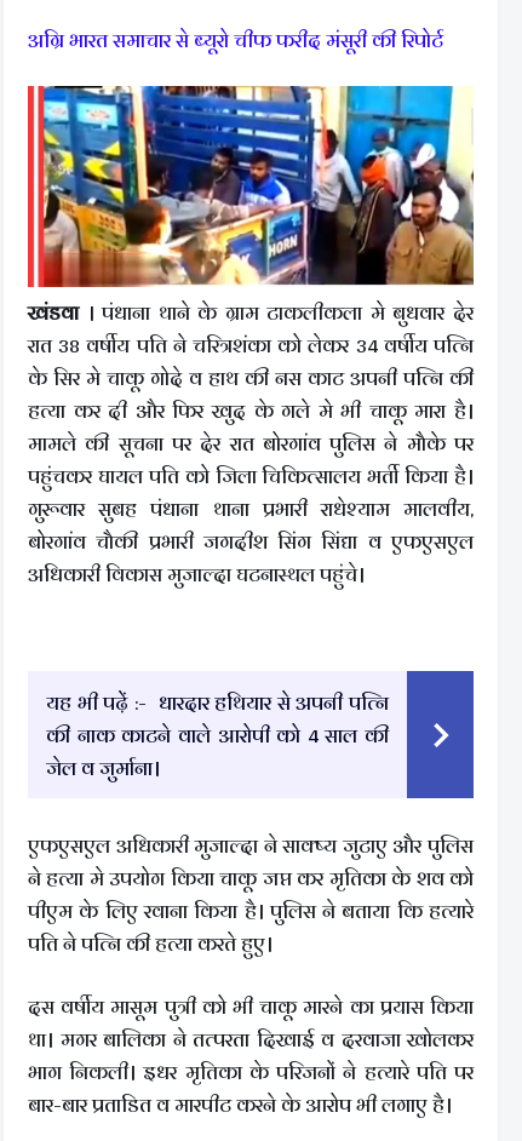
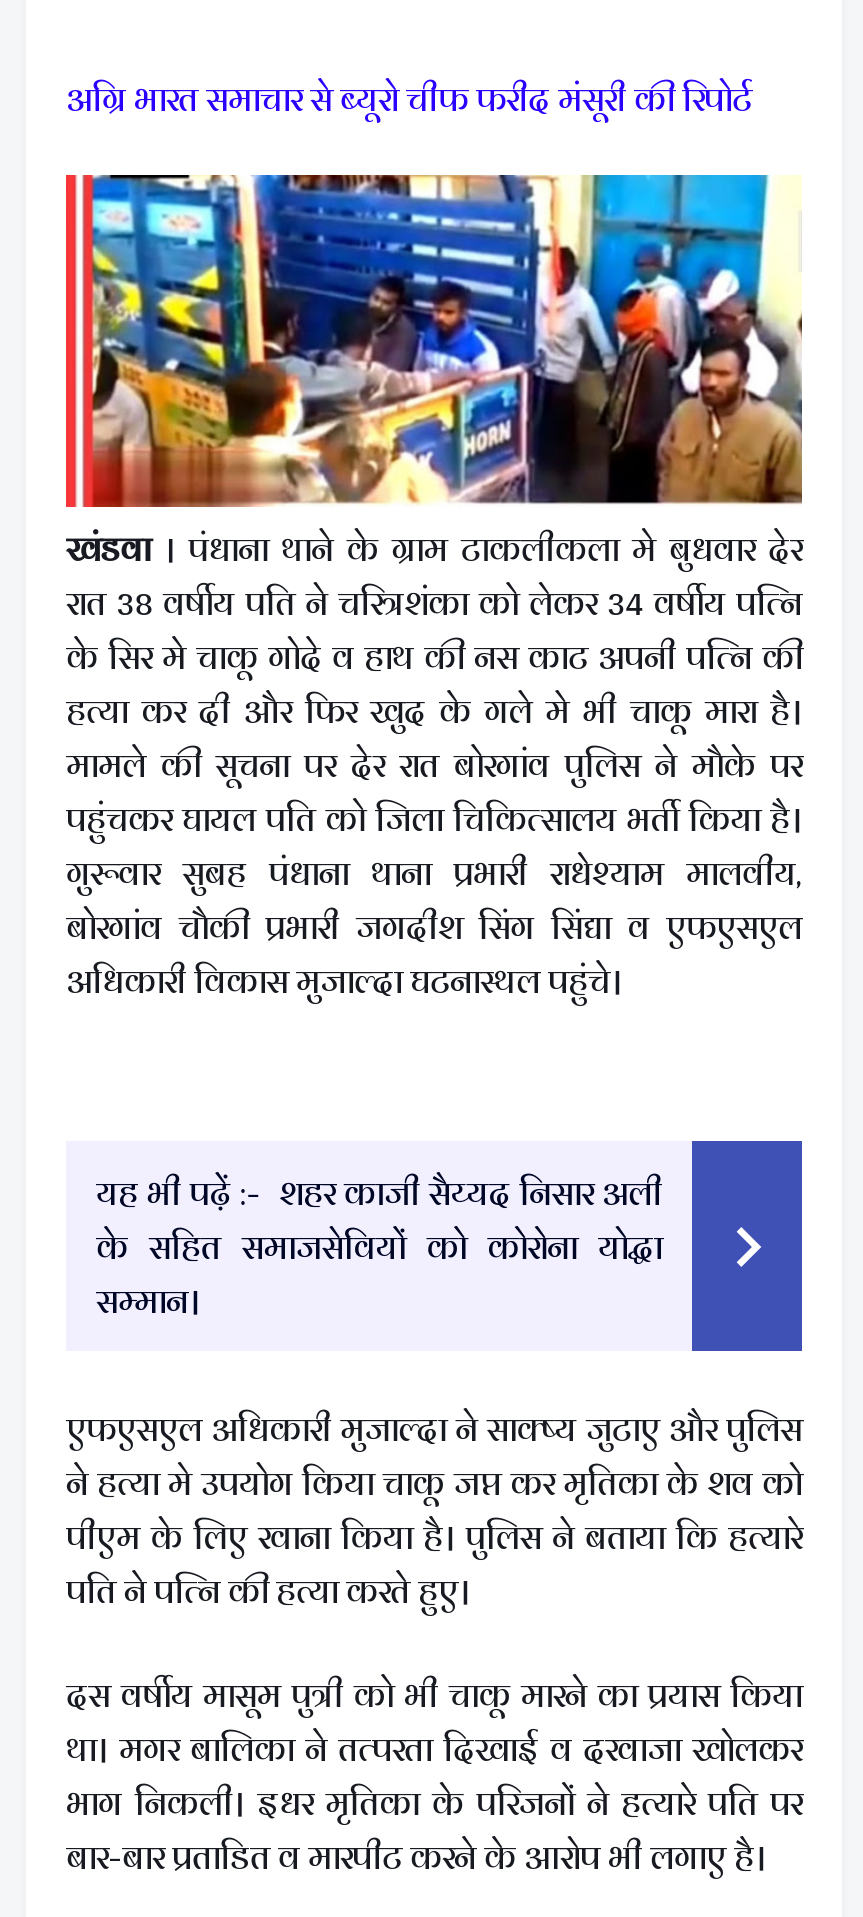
[46,683,389,786] यह भी पढ़ें :- धारदार हथियार से अपनी पत्नि | की नाक काटने वाले आरोपी को 4 साल की | जेल व जुर्माना। -> [96,1160,662,1330] यह भी पढ़ें :- शहर काजी सैय्यद निसार अली | के सहित समाजसेवियों को कोरोना योद्धा | सम्मान।

